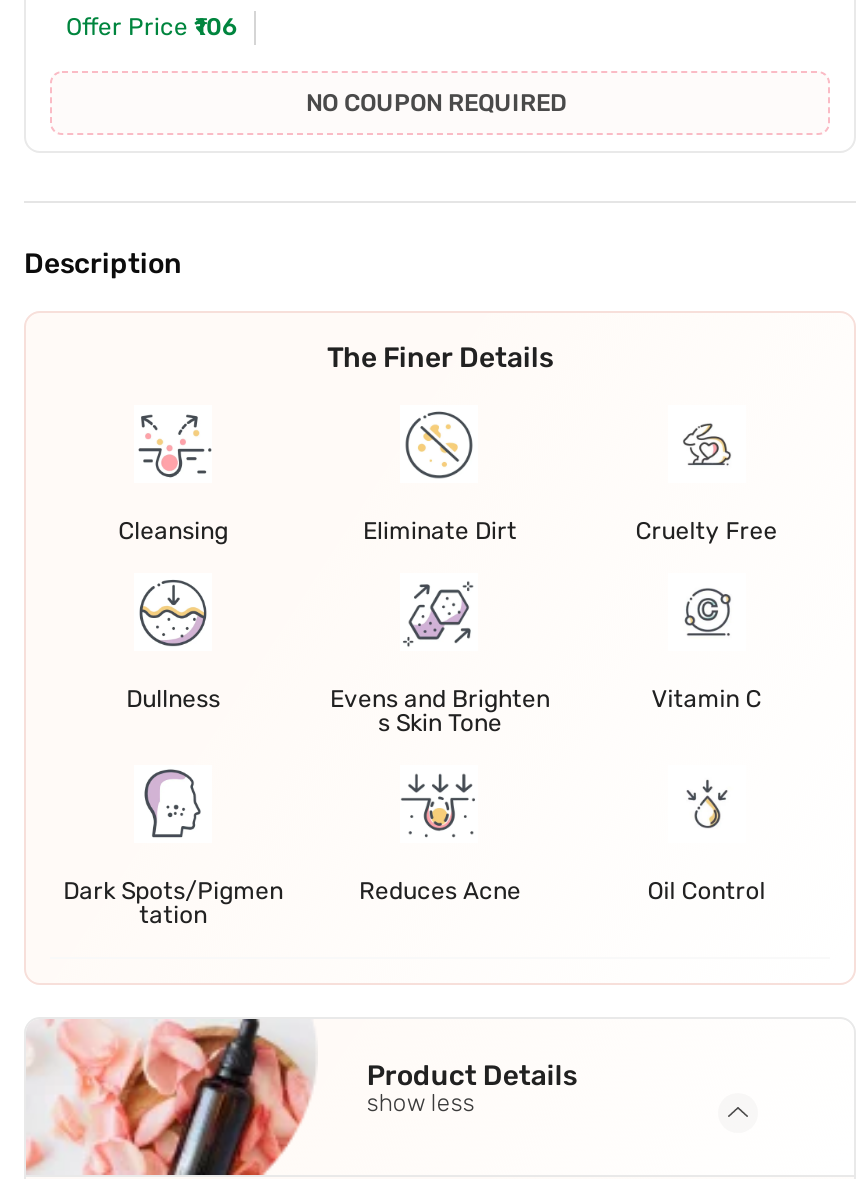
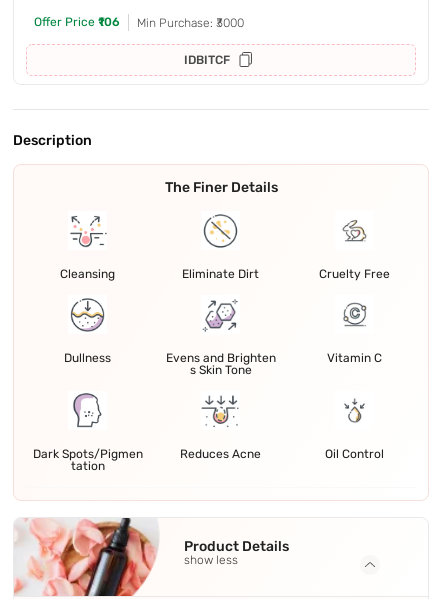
[306,90,566,118] NO COUPON REQUIRED -> [137,16,244,67] Min Purchase: ₹3000 | IDBITCF

